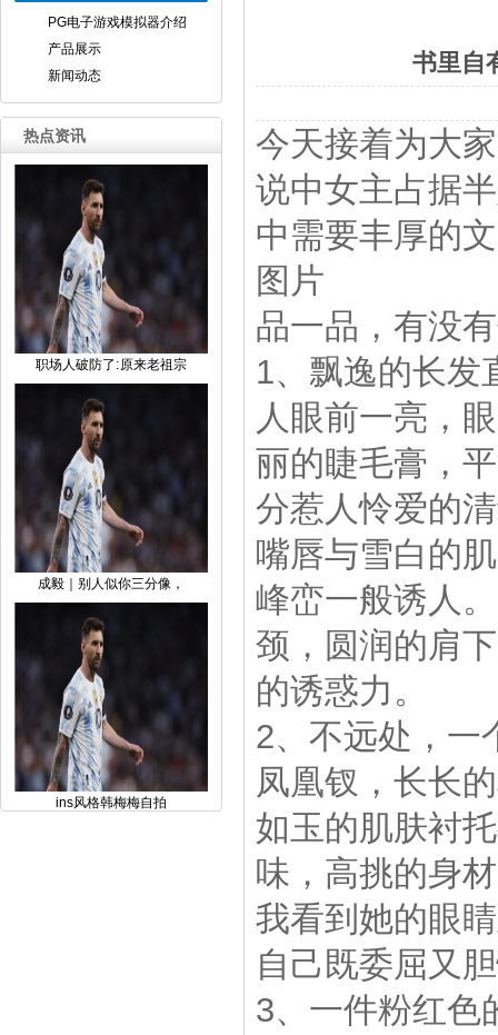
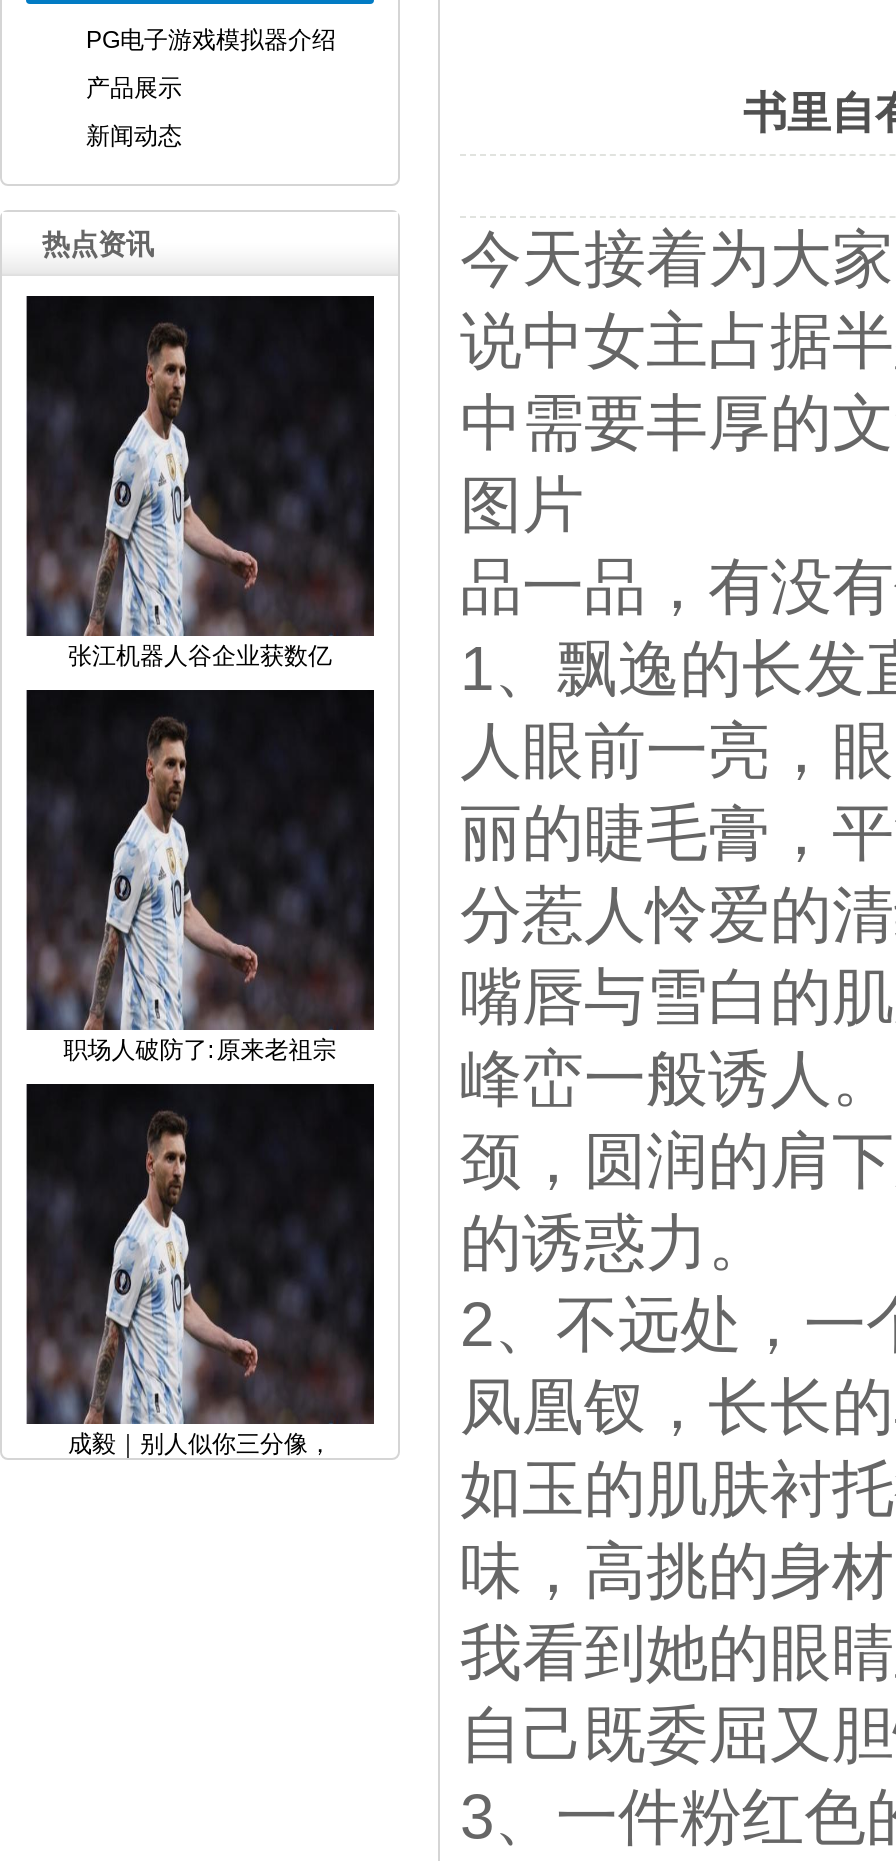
moved [13,169,208,591] -> [24,698,374,1458]: [image] | 职场人破防了: 原来老祖宗 | 成毅｜别人似你三分像，
none -> [68,642,332,670] 张江机器人谷企业获数亿
[56,795,167,810] ins风格韩梅梅自拍 -> none

